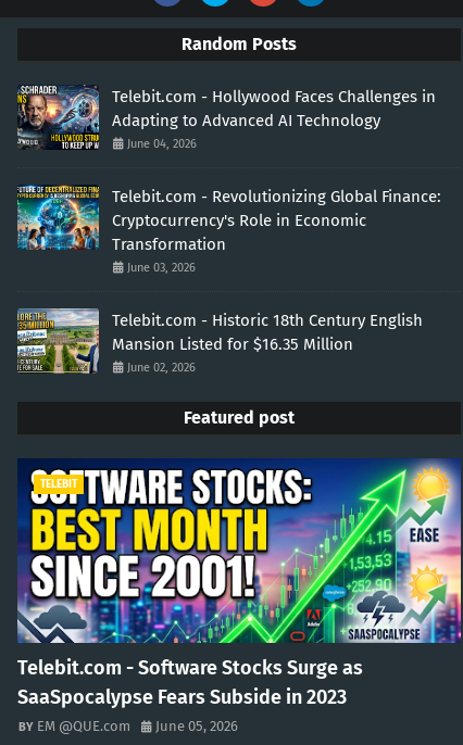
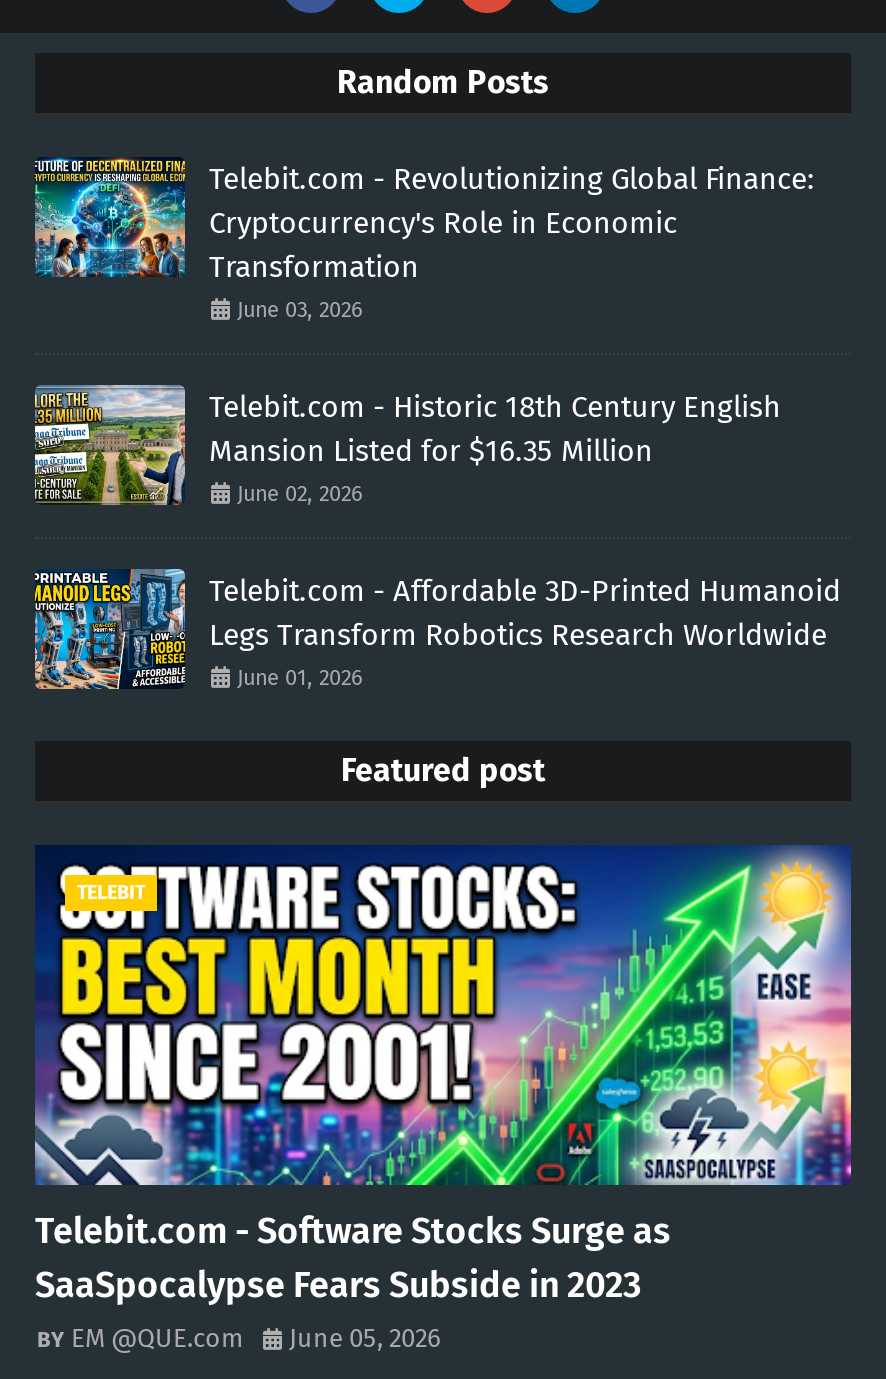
[17,85,436,151] [image] | Telebit.com - Hollywood Faces Challenges in | Adapting to Advanced AI Technology | June 04, 2026 -> none
moved [15,184,441,375] -> [31,154,815,507]: [image] | Telebit.com - Revolutionizing Global Finance: | Cryptocurrency's Role in Economic | Transformation | June 03, 2026 | Telebit.com - Historic 18th Century English | Mansion Listed for $16.35 Million | June 02, 2026
none -> [33,568,841,692] [image] | Telebit.com - Affordable 3D-Printed Humanoid | Legs Transform Robotics Research Worldwide | June 01, 2026

